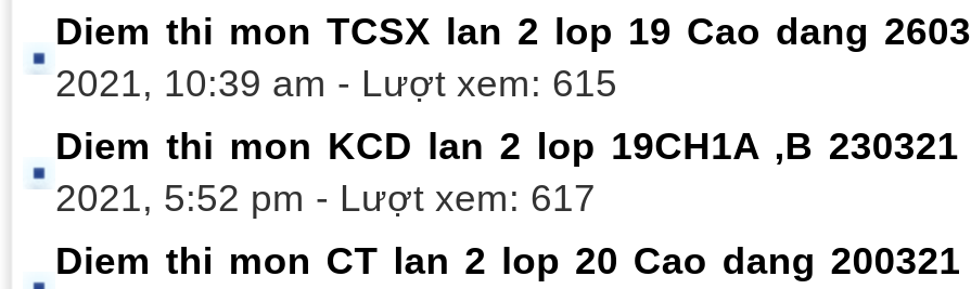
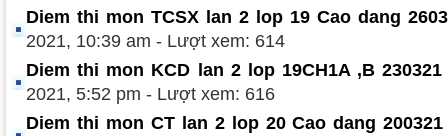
[55,62,617,105] 2021, 10:39 am - Lượt xem: 615 -> [26,31,285,51] 2021, 10:39 am - Lượt xem: 614
[55,176,596,220] 2021, 5:52 pm - Lượt xem: 617 -> [26,84,275,104] 2021, 5:52 pm - Lượt xem: 616

